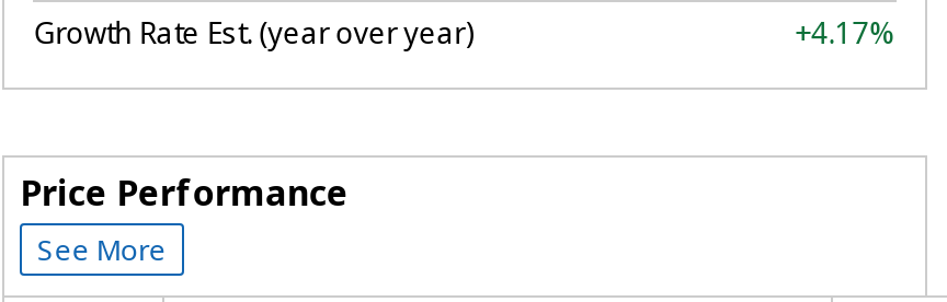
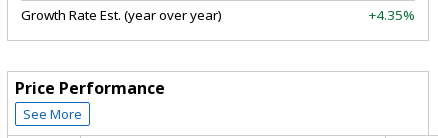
[795,14,896,53] +4.17% -> [369,6,415,24] +4.35%

